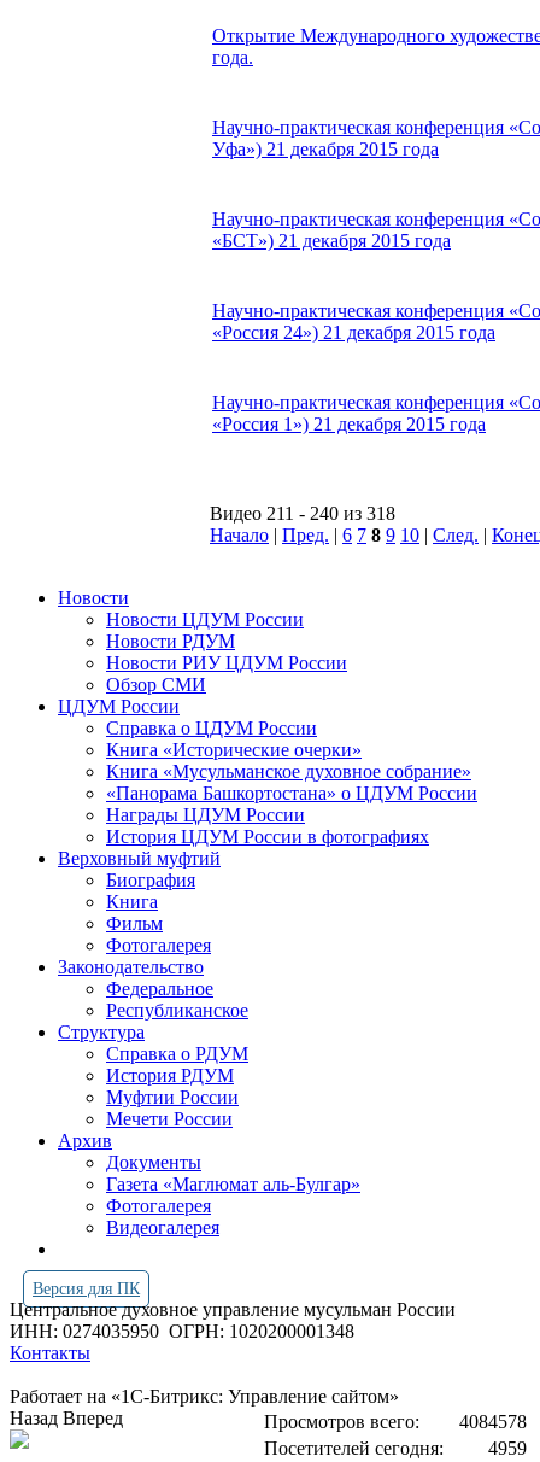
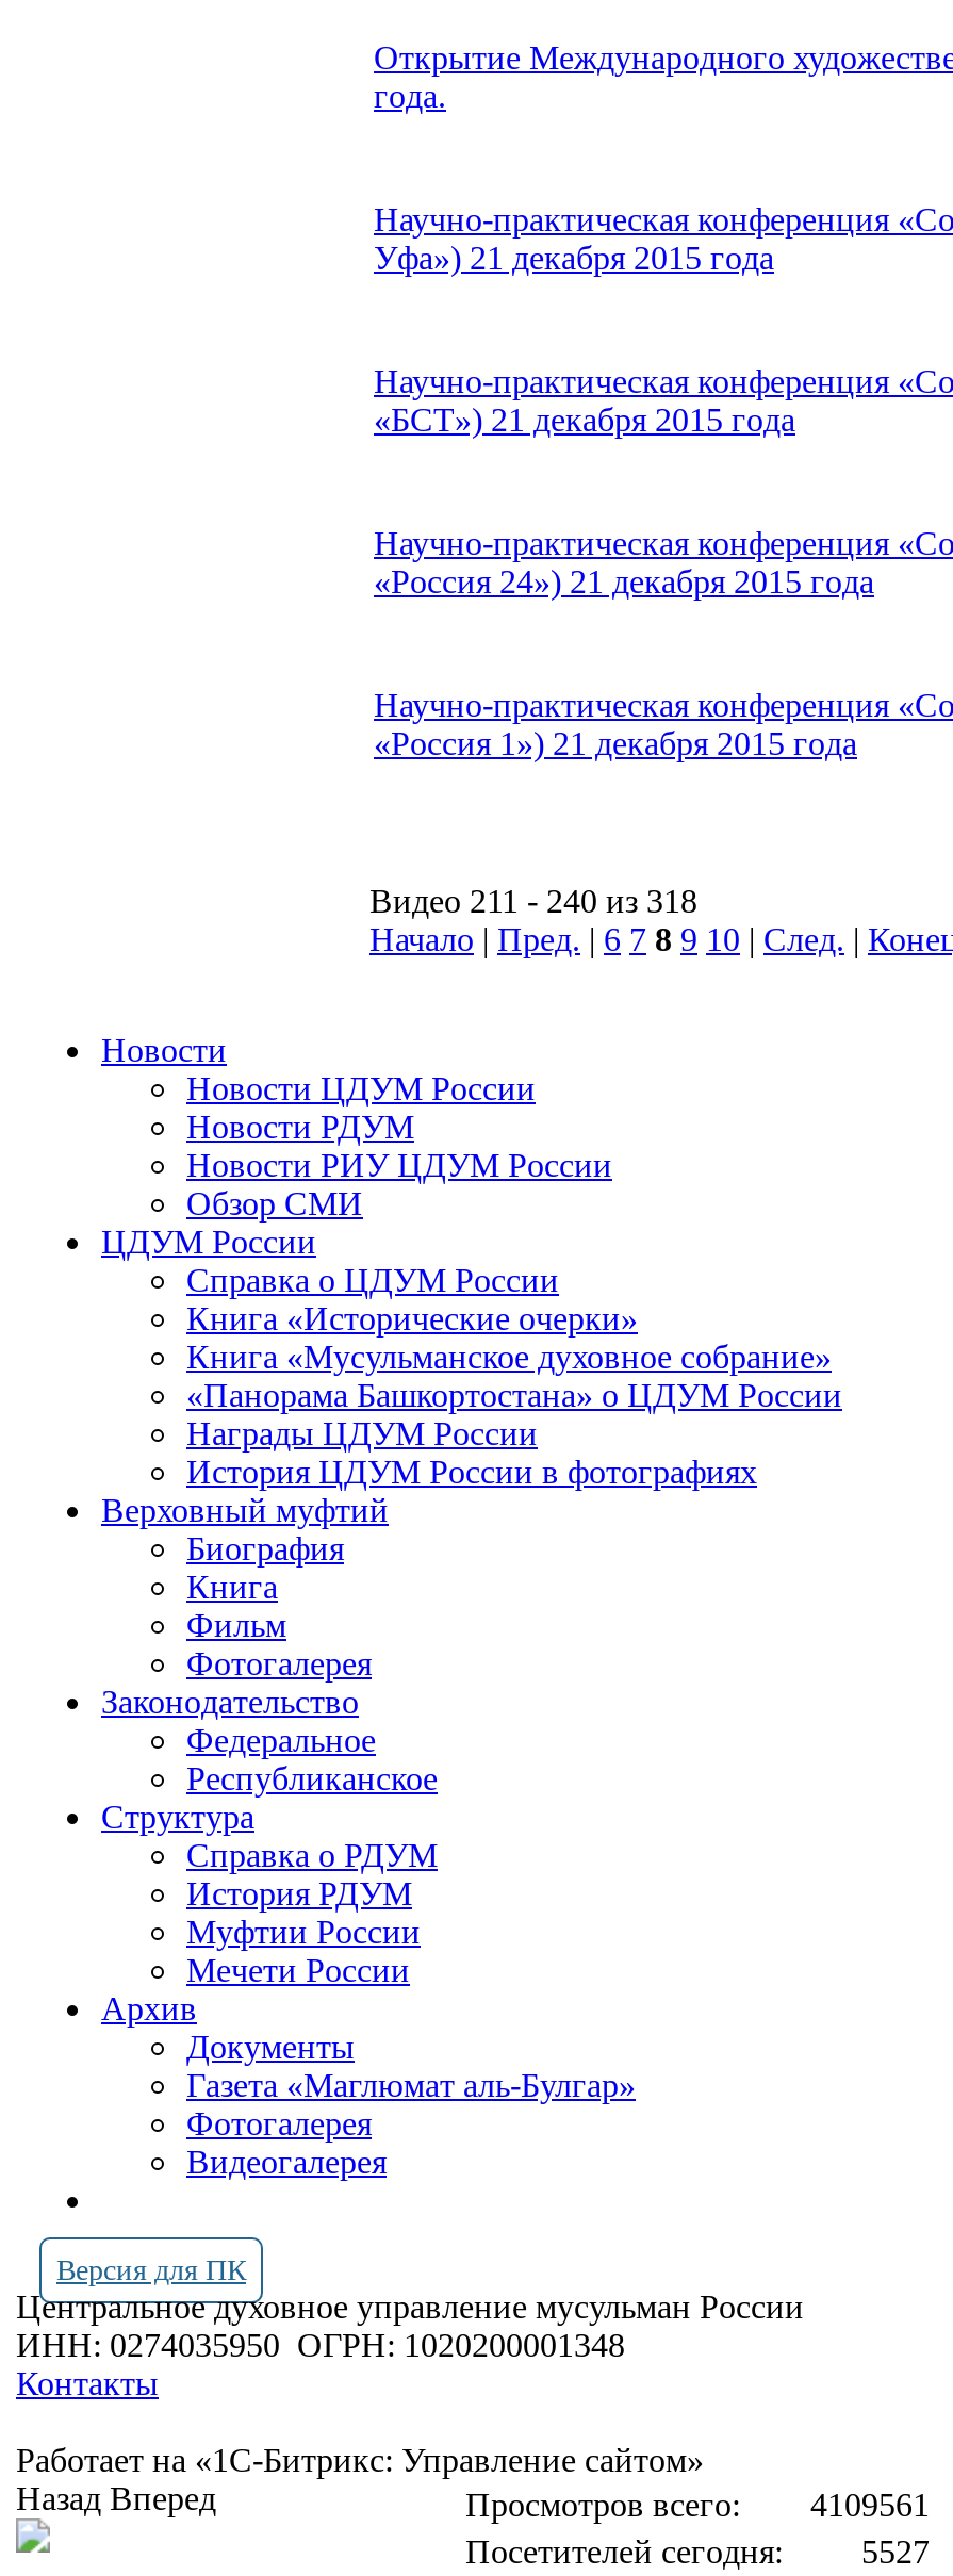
[264,1411,527,1432] Просмотров всего: 4084578 -> [465,2487,930,2523] Просмотров всего: 4109561
[488,1438,527,1458] 4959 -> [861,2533,930,2570] 5527

